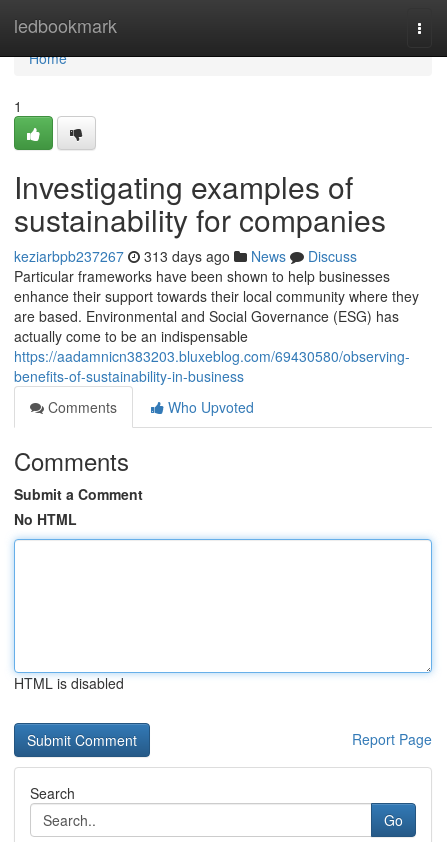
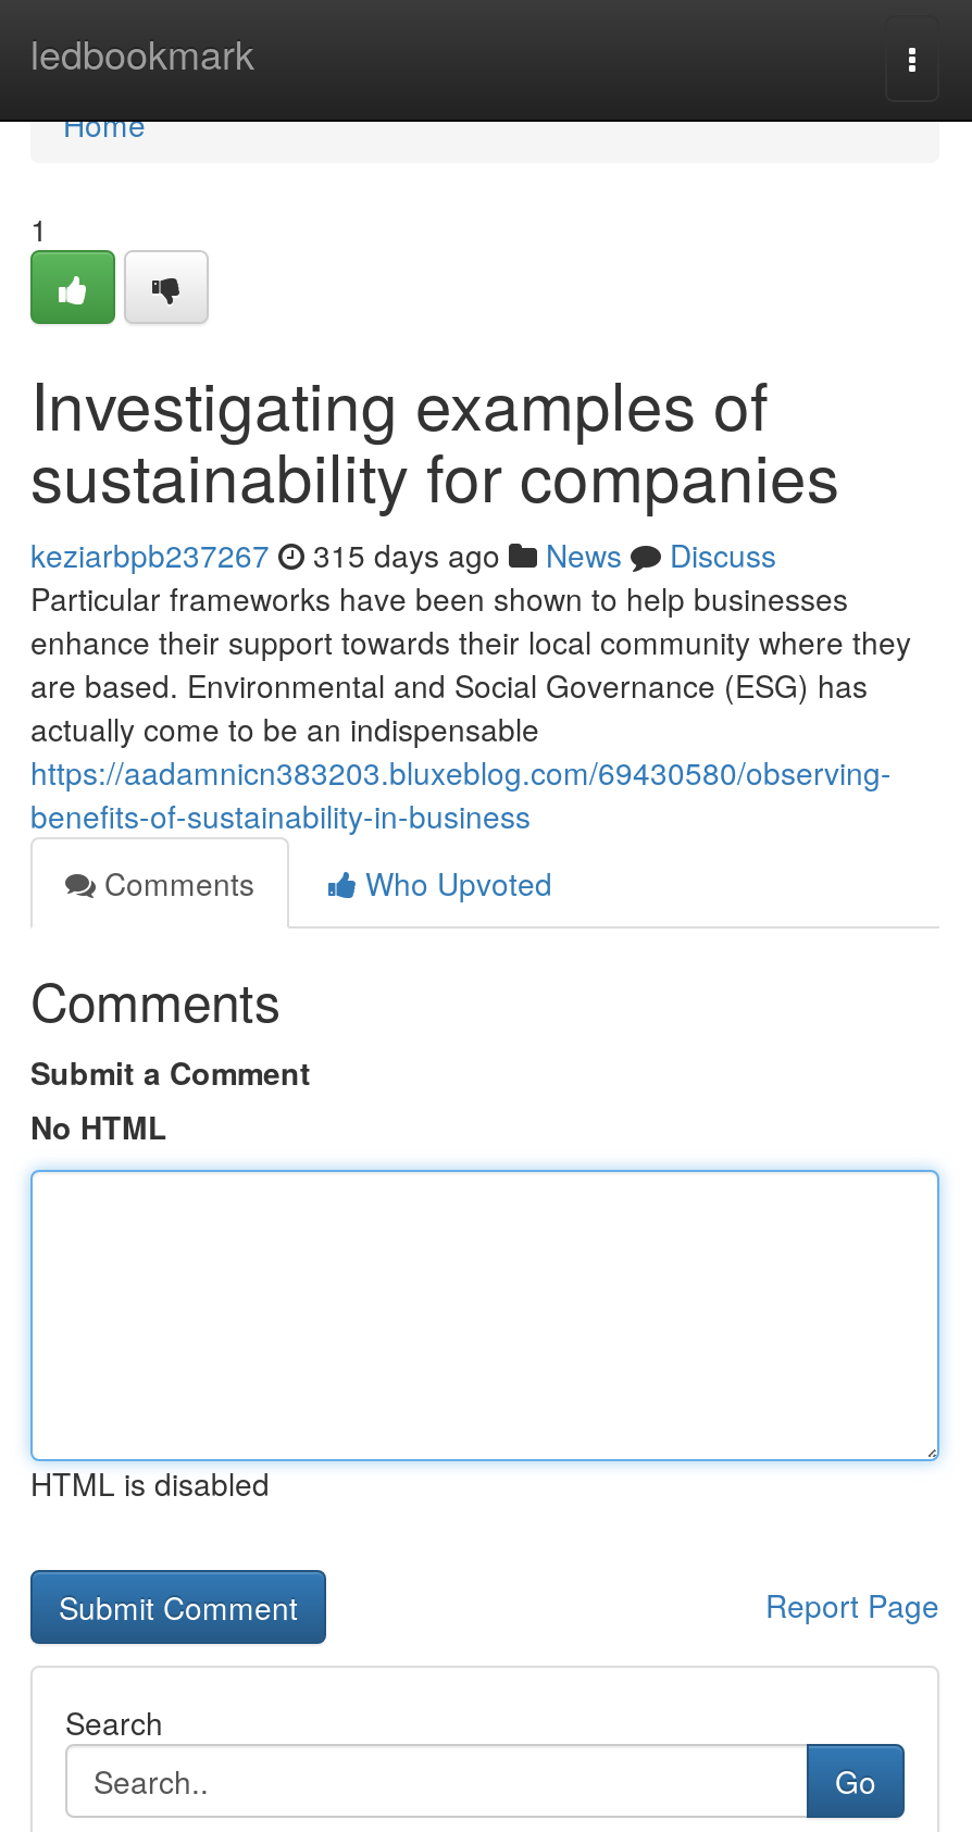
[14,246,357,266] keziarbpb237267 313 days ago News Discuss -> [30,533,776,576] keziarbpb237267 315 days ago News Discuss

